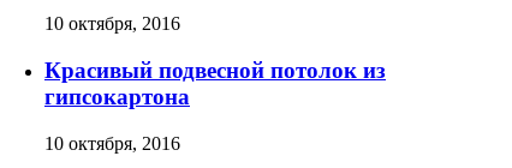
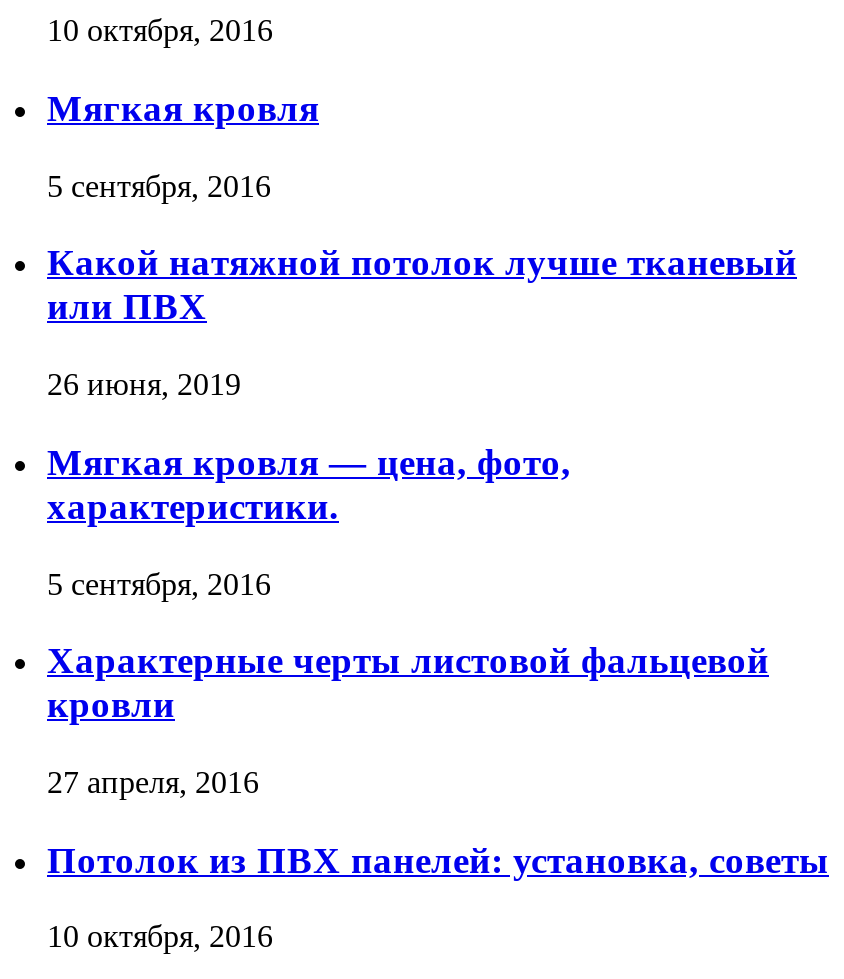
[44,58,386,109] Красивый подвесной потолок из | гипсокартона -> [47,87,829,881] Мягкая кровля | 5 сентября, 2016 | Какой натяжной потолок лучше тканевый | или ПВХ | 26 июня, 2019 | Мягкая кровля — цена, фото, | характеристики. | 5 сентября, 2016 | Характерные черты листовой фальцевой | кровли | 27 апреля, 2016 | Потолок из ПВХ панелей: установка, советы

